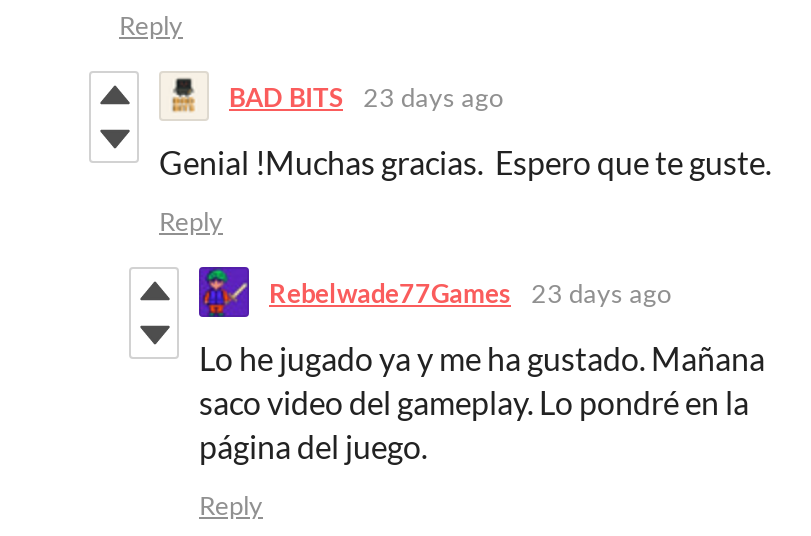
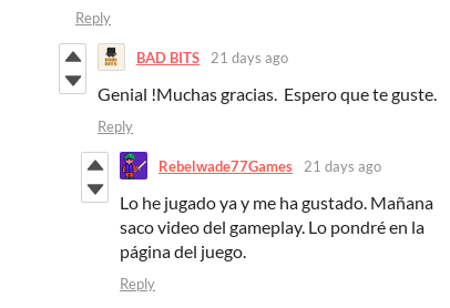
[229,80,503,112] BAD BITS 23 days ago -> [136,48,288,66] BAD BITS 21 days ago
[269,276,671,308] Rebelwade77Games 23 days ago -> [158,157,381,175] Rebelwade77Games 21 days ago

